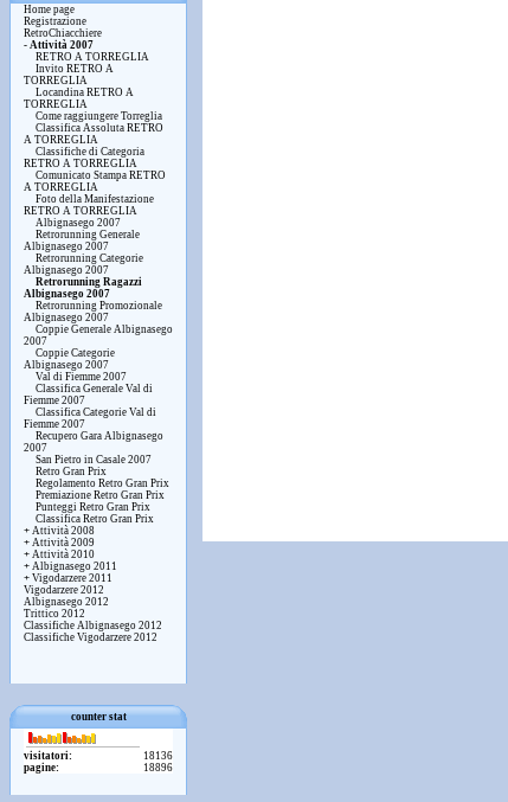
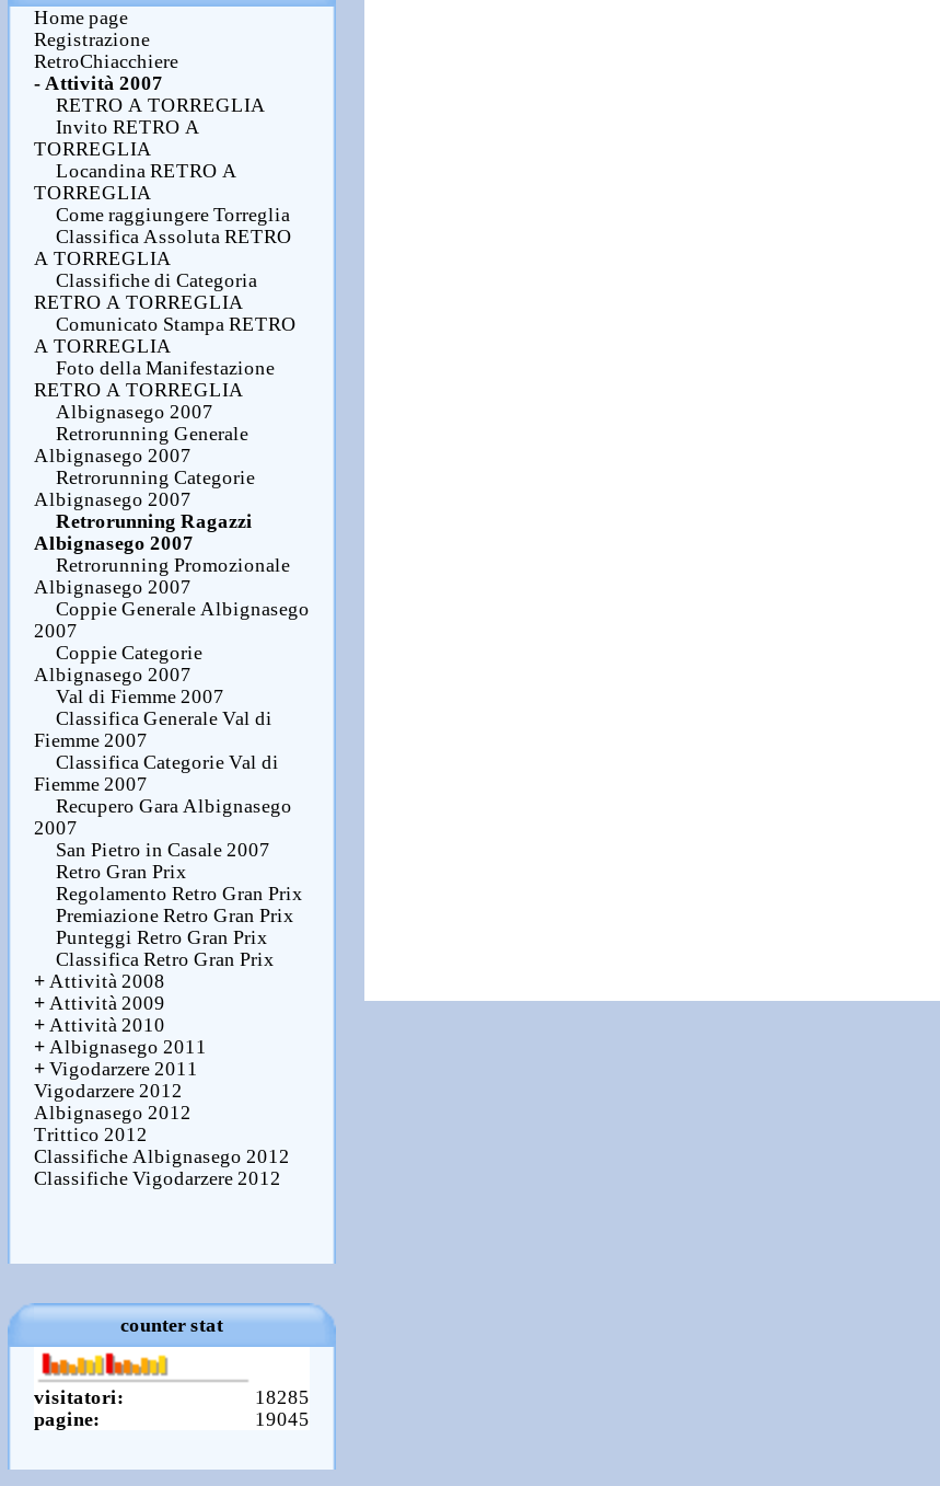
[143,750,173,762] 18136 -> [255,1386,310,1408] 18285
[143,762,173,774] 18896 -> [255,1408,310,1430] 19045

